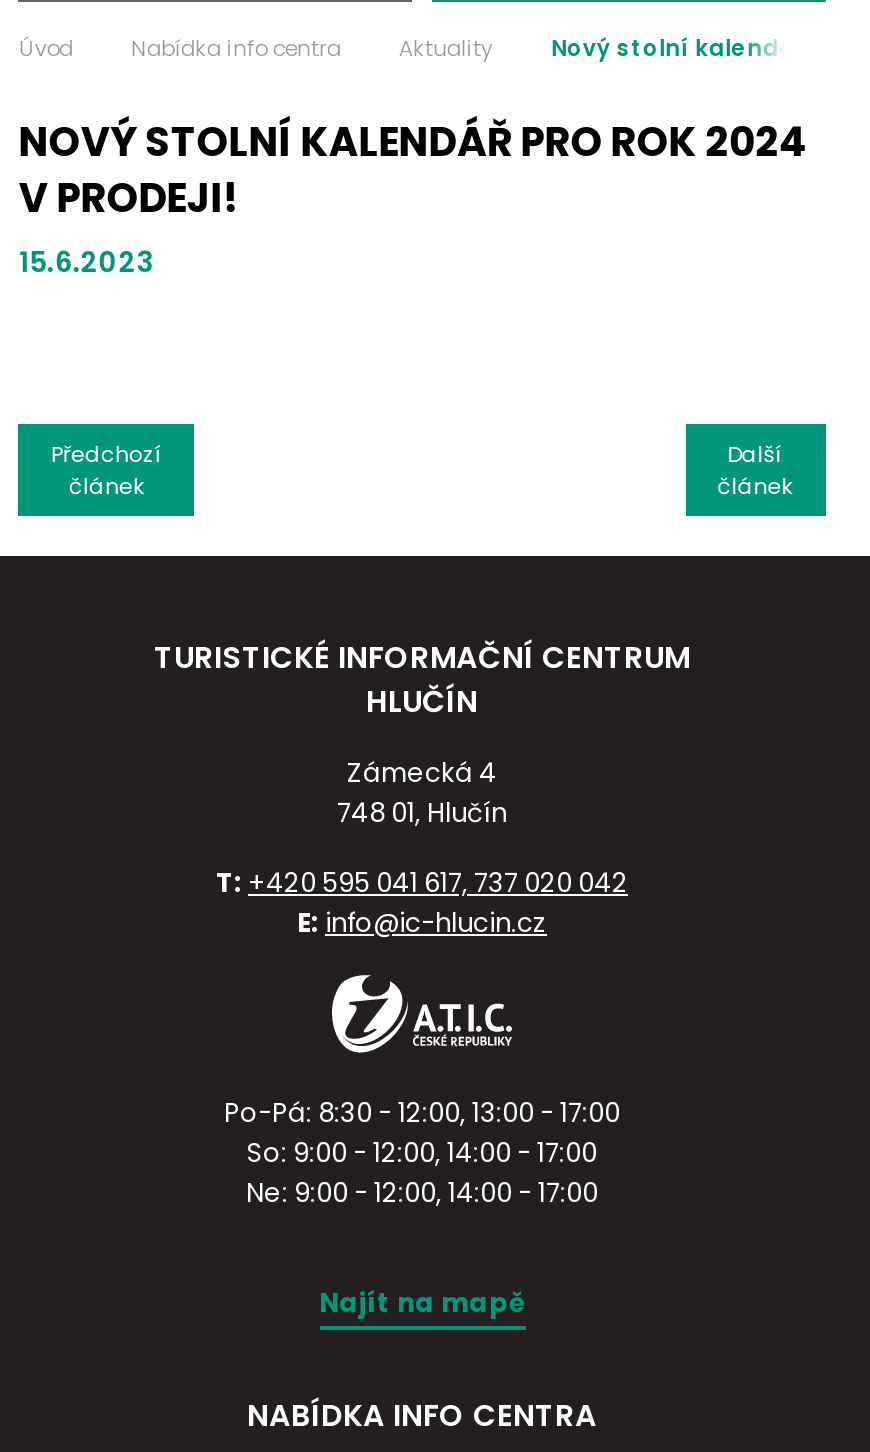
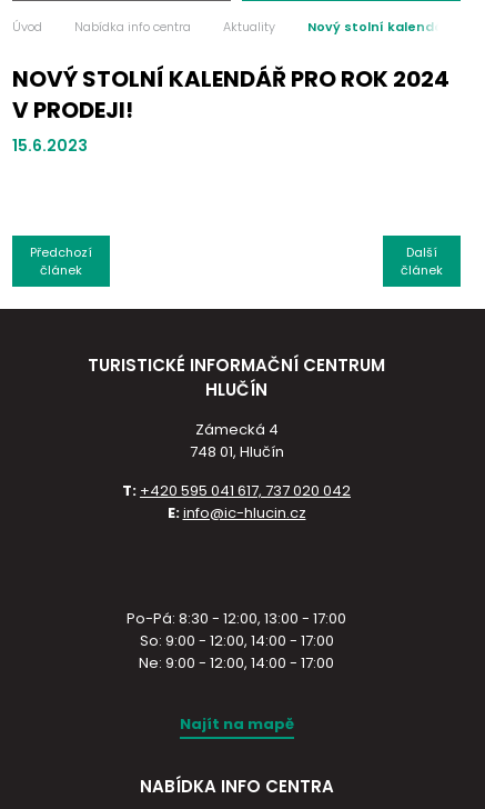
[330,972,514,1054] [image] -> none

